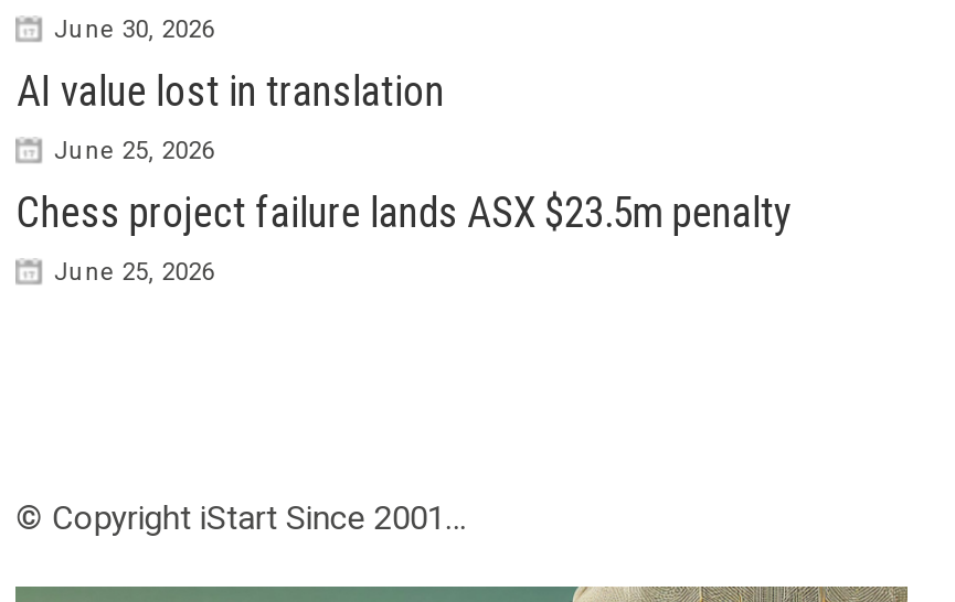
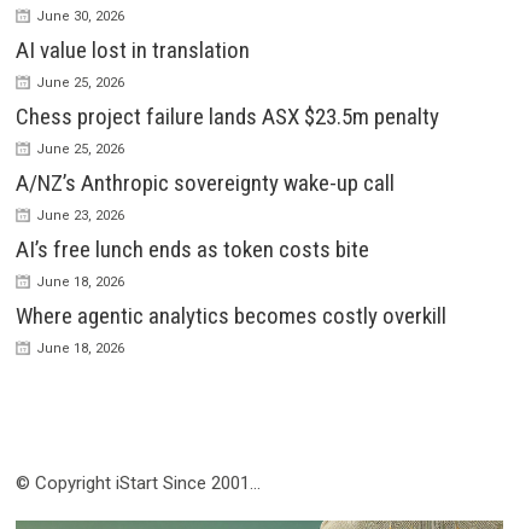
none -> [16,169,447,356] A/NZ’s Anthropic sovereignty wake-up call | June 23, 2026 | AI’s free lunch ends as token costs bite | June 18, 2026 | Where agentic analytics becomes costly overkill | June 18, 2026

